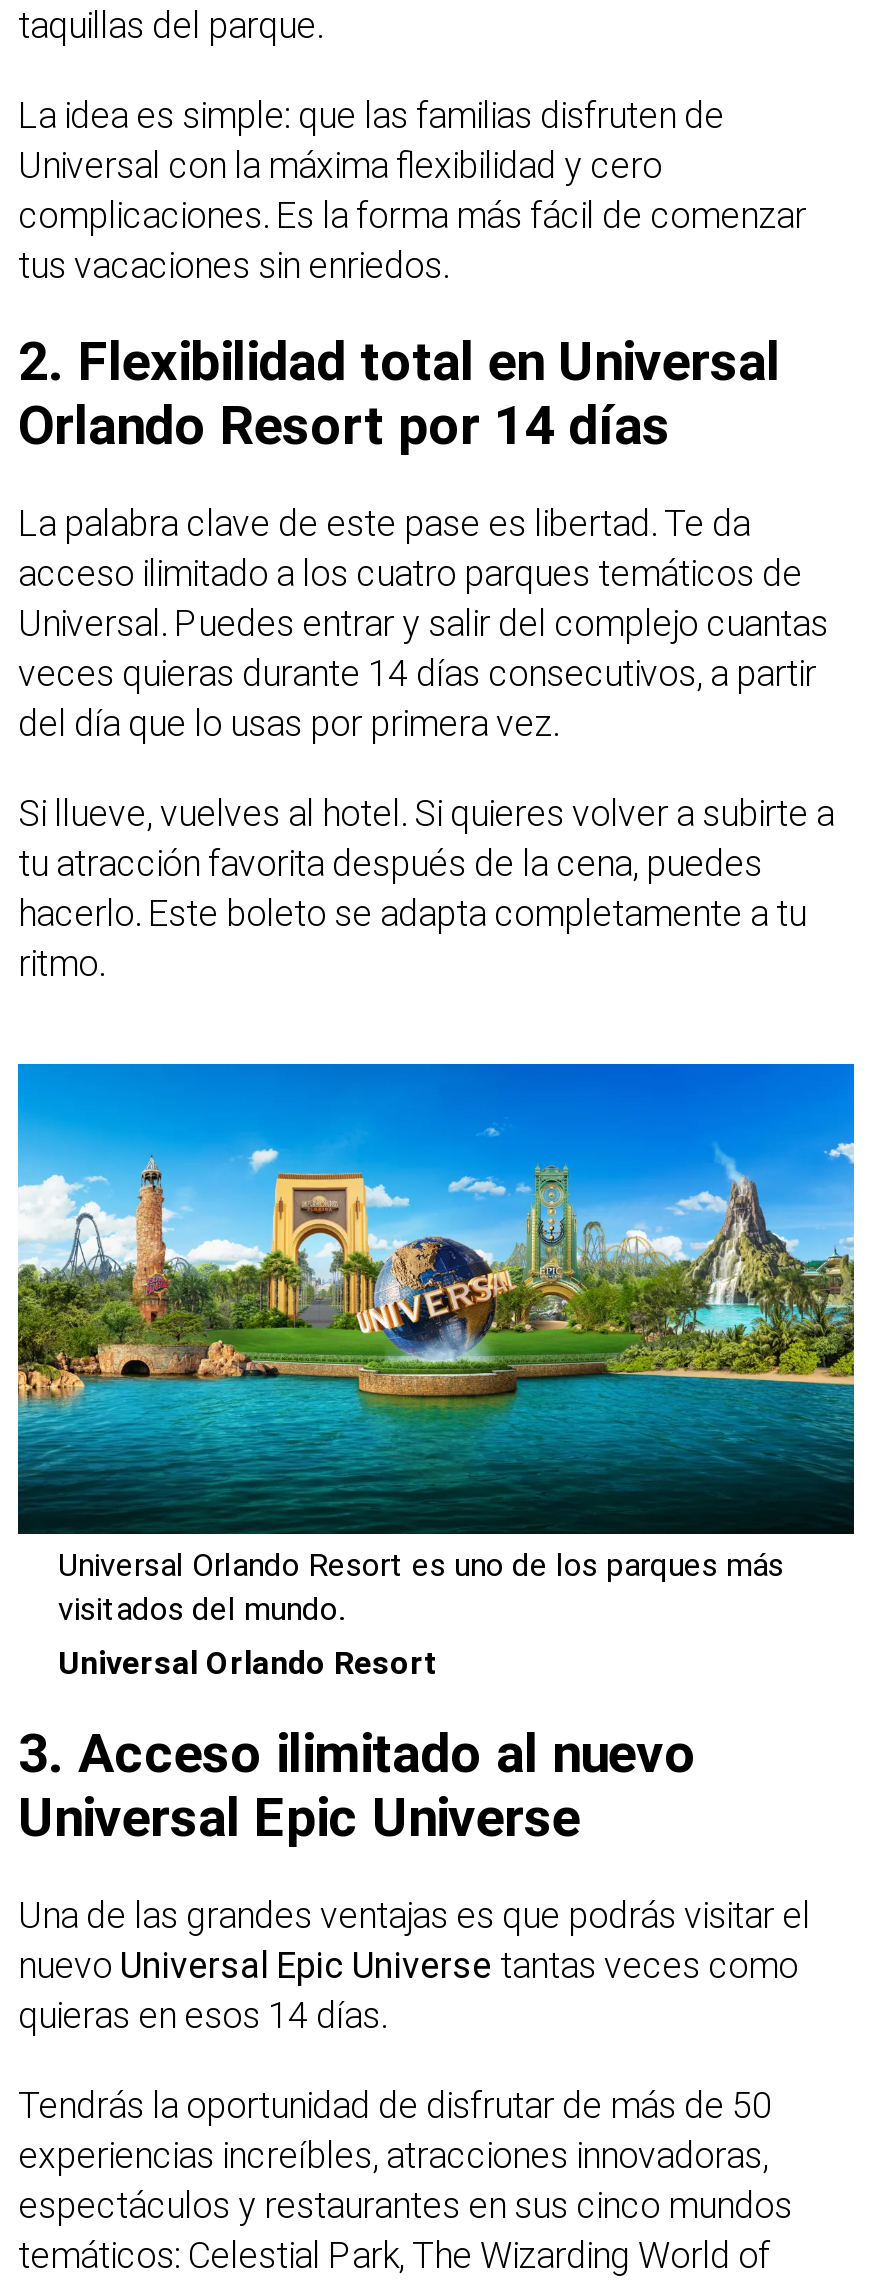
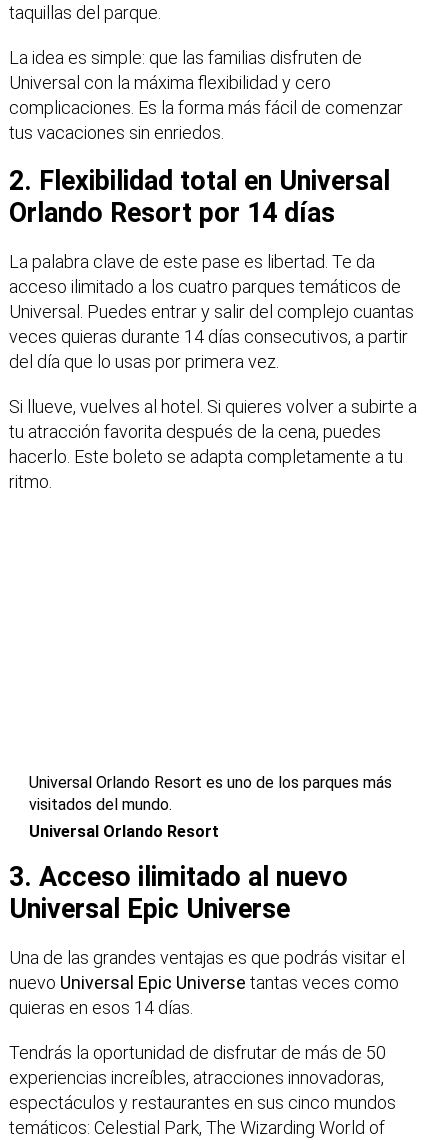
[16,1062,856,1536] [image] -> none

